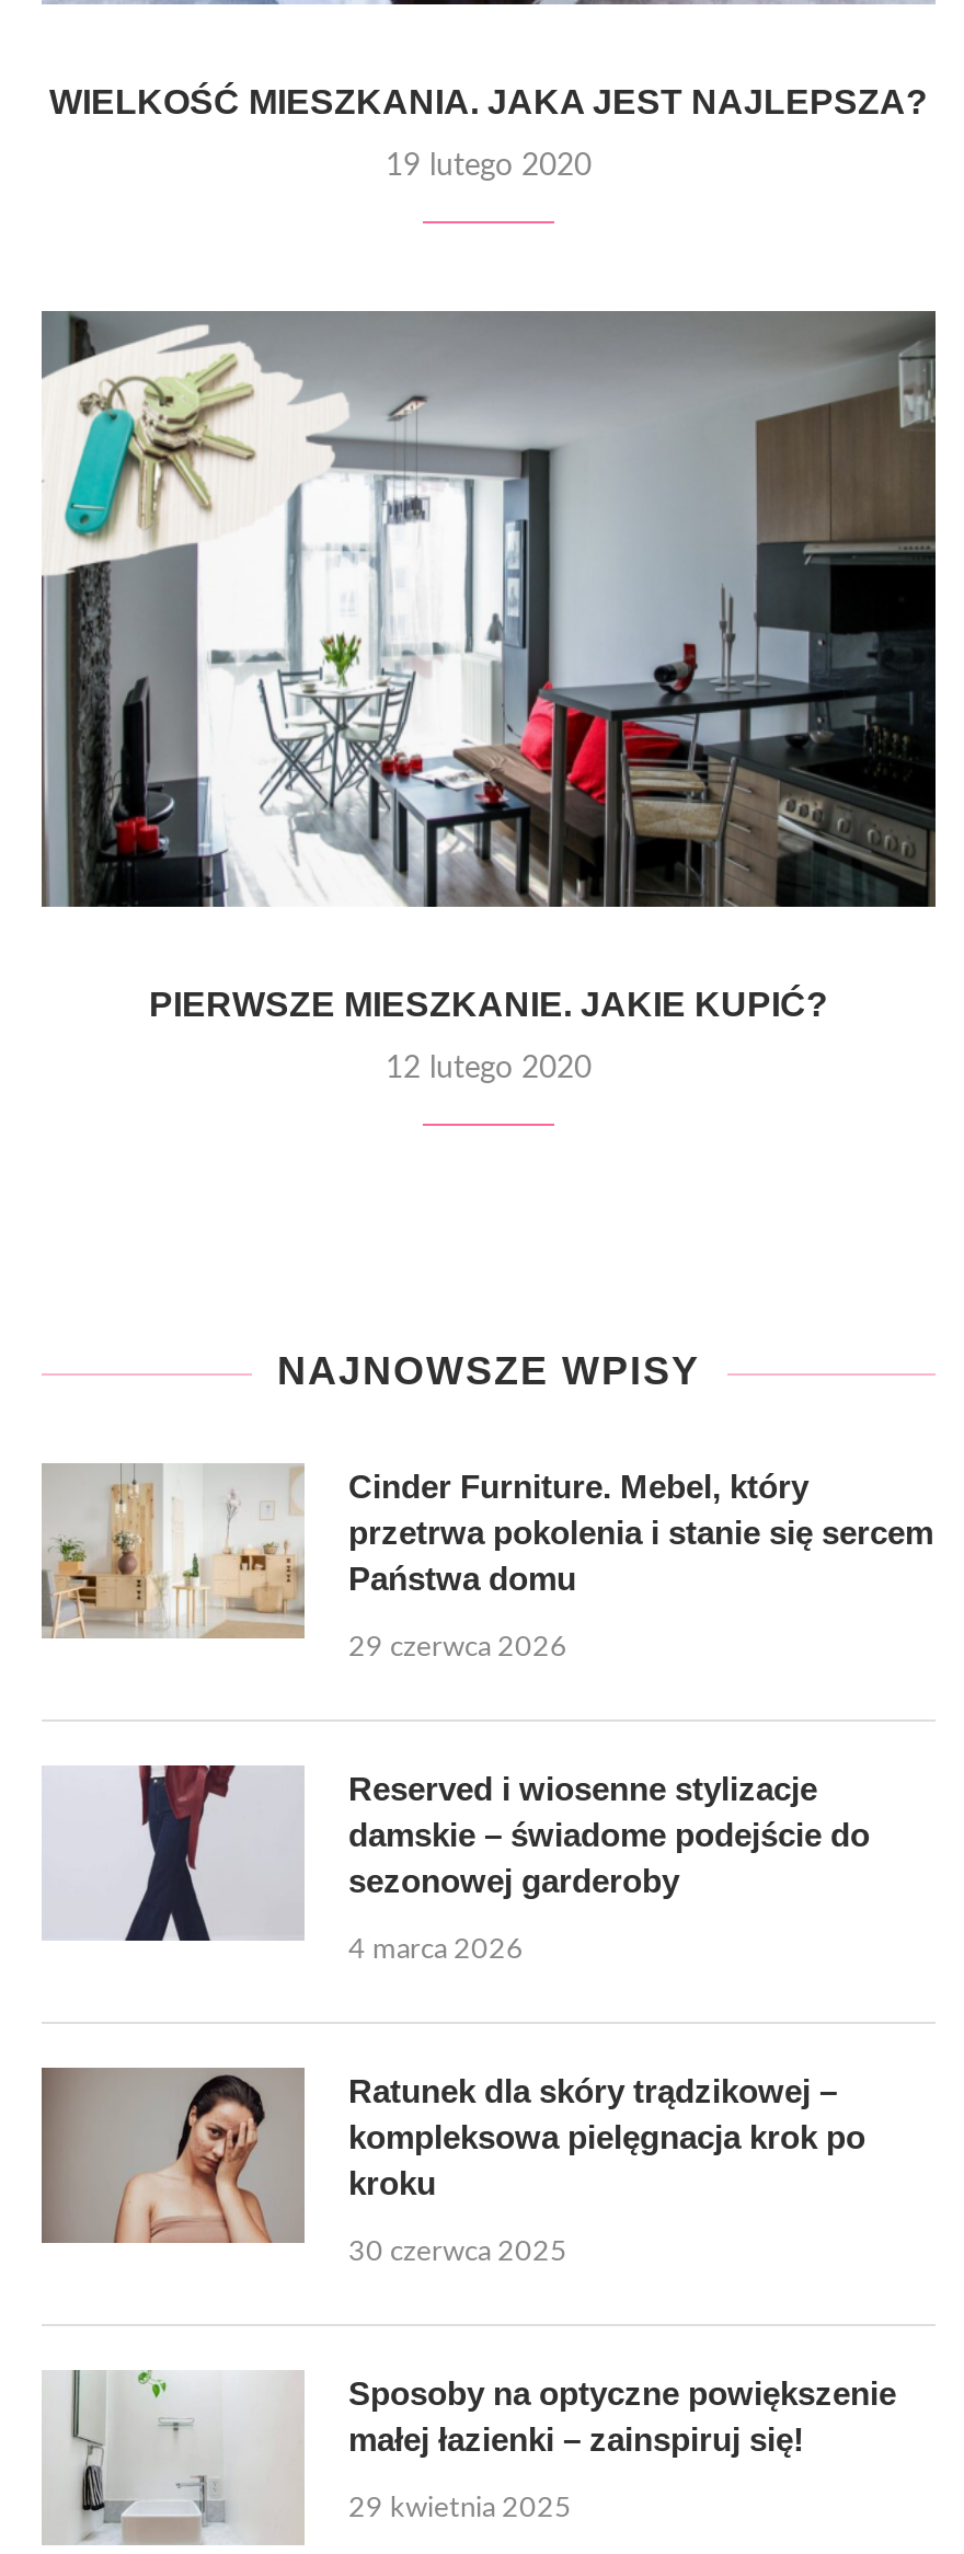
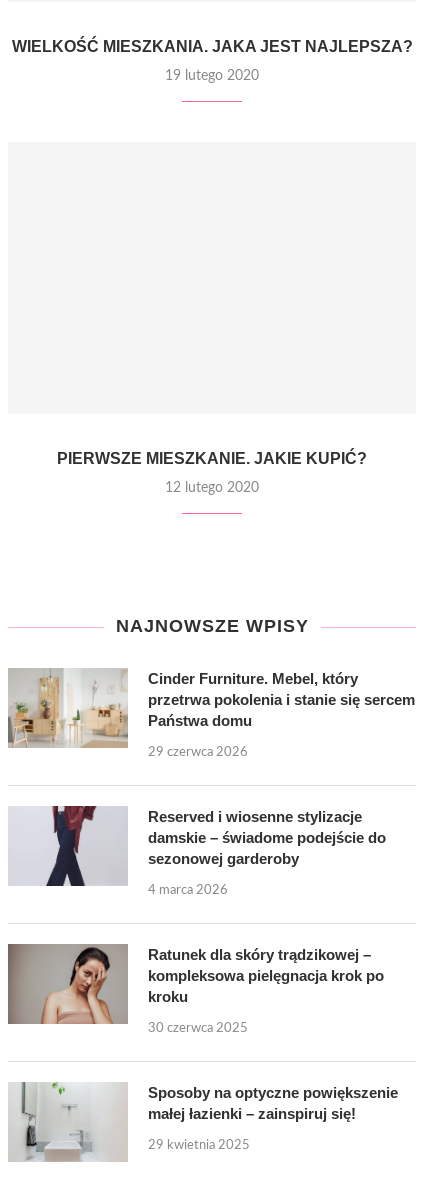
[39,309,938,909] [image] -> none

